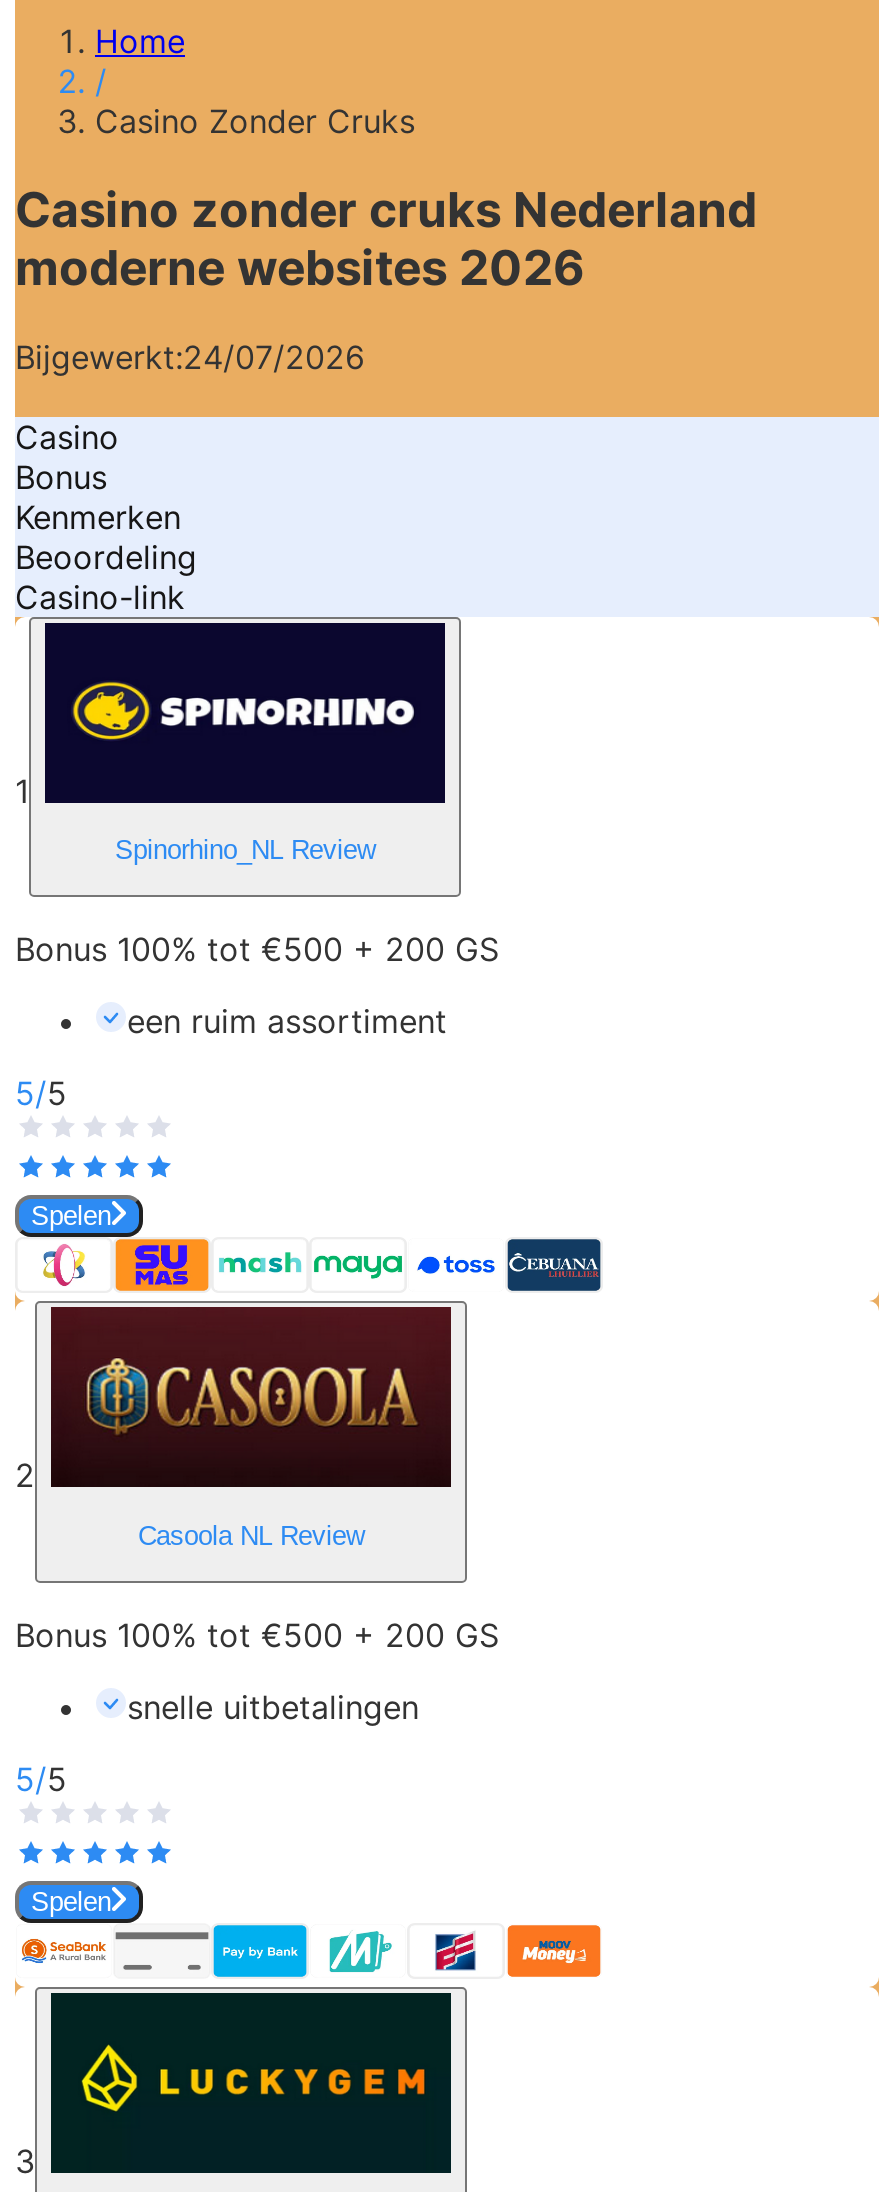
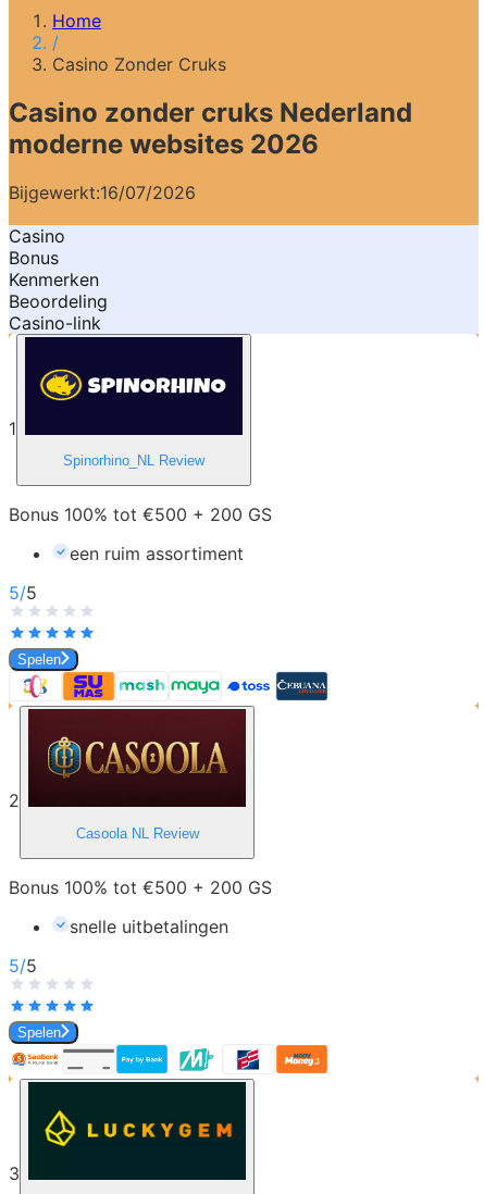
[15,337,365,377] Bijgewerkt:24/07/2026 -> [9,181,196,203] Bijgewerkt:16/07/2026

